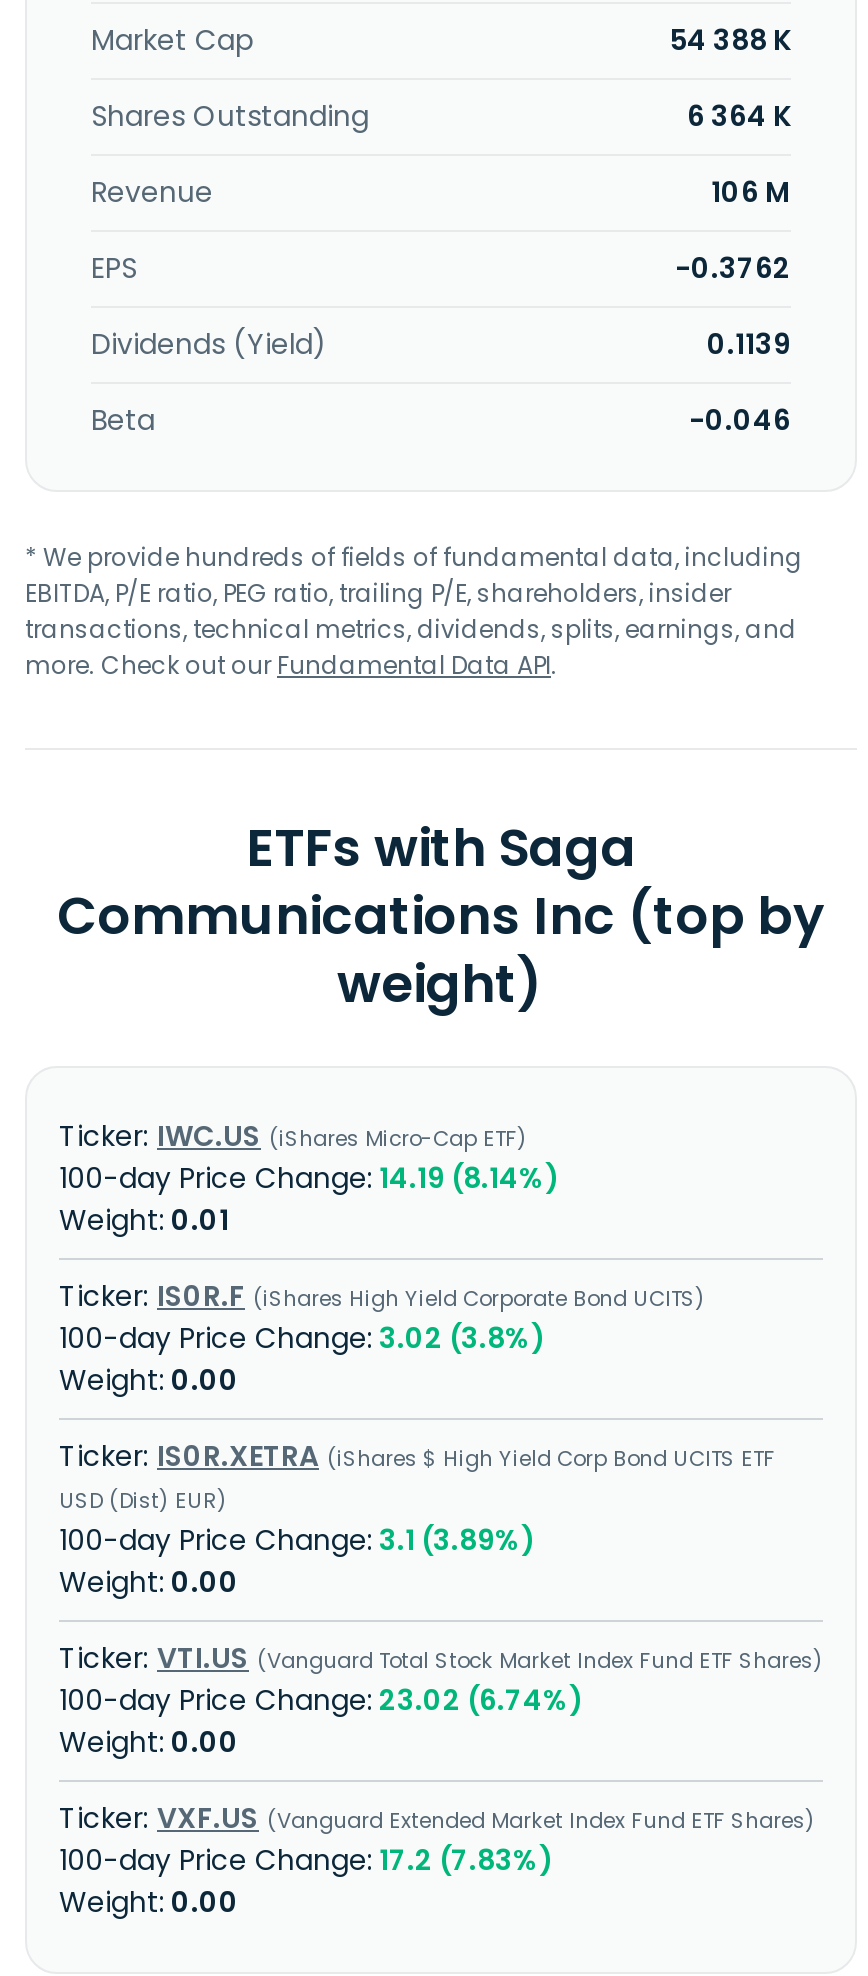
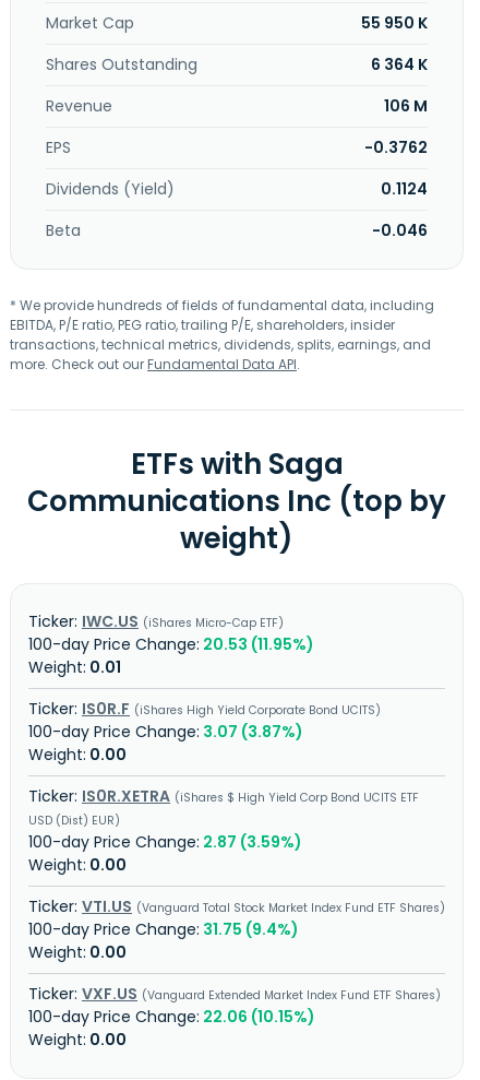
[669,20,791,60] 54 388 K -> [361,12,428,34] 55 950 K
[707,324,791,364] 0.1139 -> [381,178,428,200] 0.1124
[373,1158,559,1198] 14.19 (8.14%) -> [200,633,314,655] 20.53 (11.95%)
[373,1318,545,1358] 3.02 (3.8%) -> [200,721,303,743] 3.07 (3.87%)
[373,1520,535,1560] 3.1 (3.89%) -> [200,831,302,853] 2.87 (3.59%)
[373,1680,583,1720] 23.02 (6.74%) -> [200,918,299,940] 31.75 (9.4%)
[373,1840,553,1880] 17.2 (7.83%) -> [200,1006,315,1028] 22.06 (10.15%)

